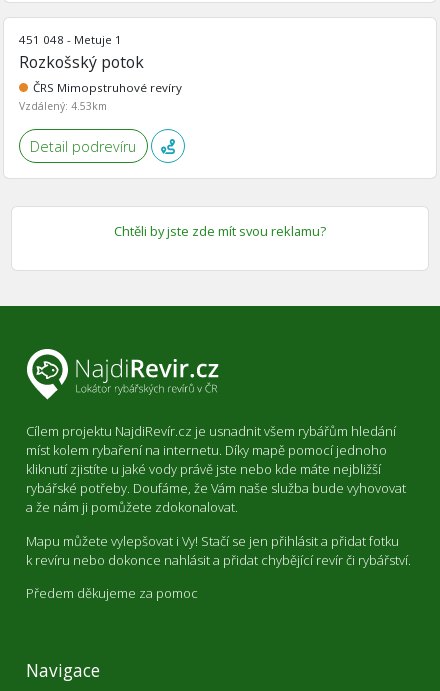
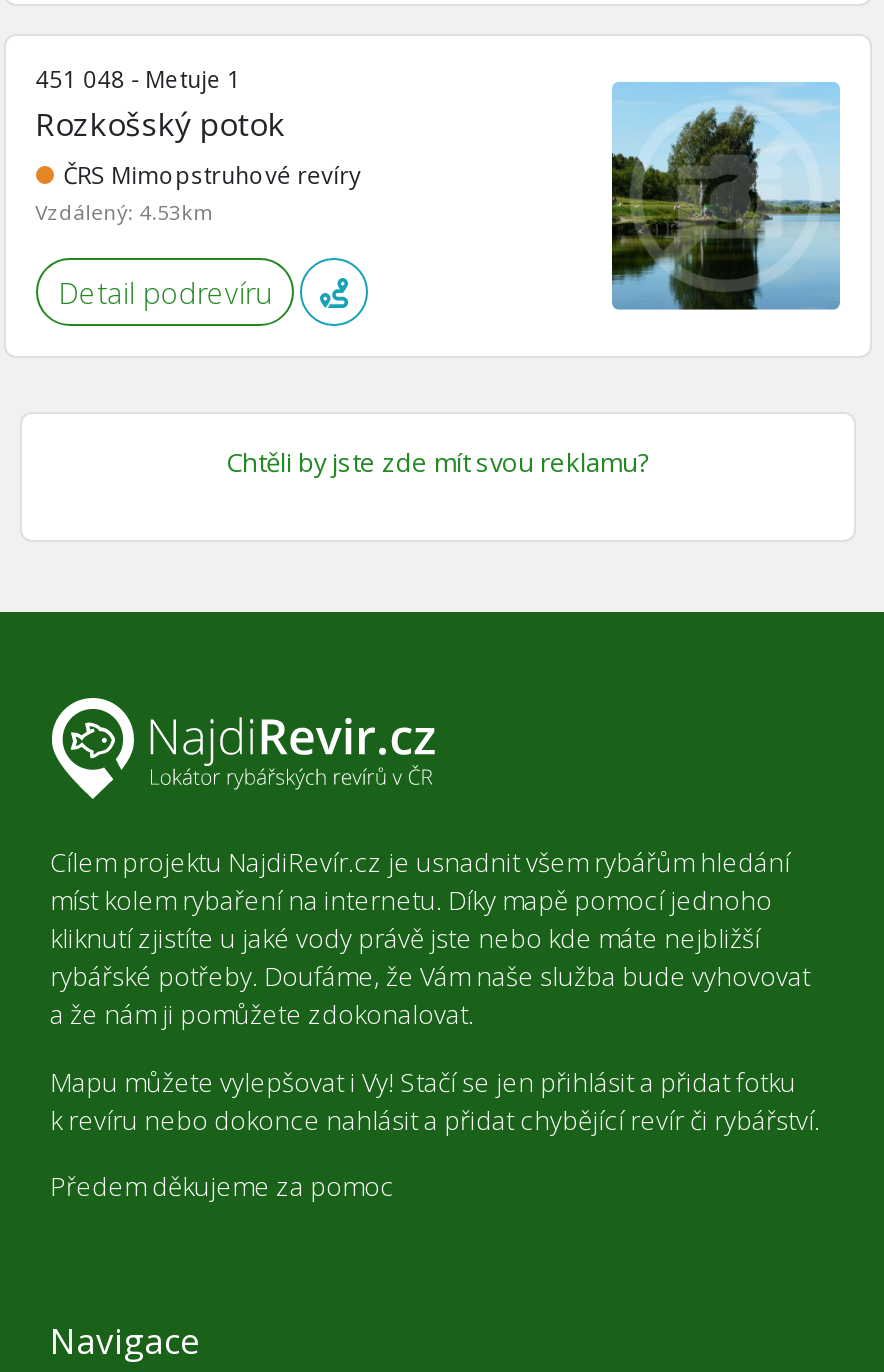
none -> [610,80,842,312] [image]

